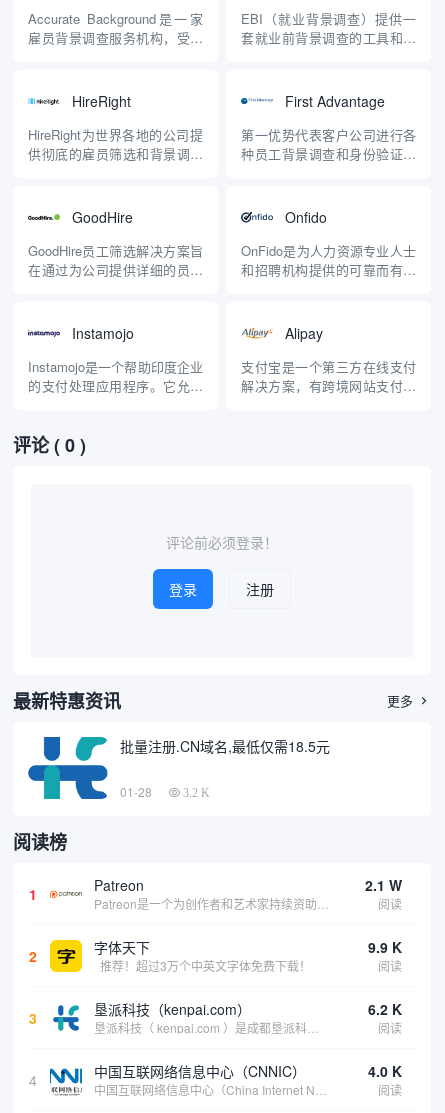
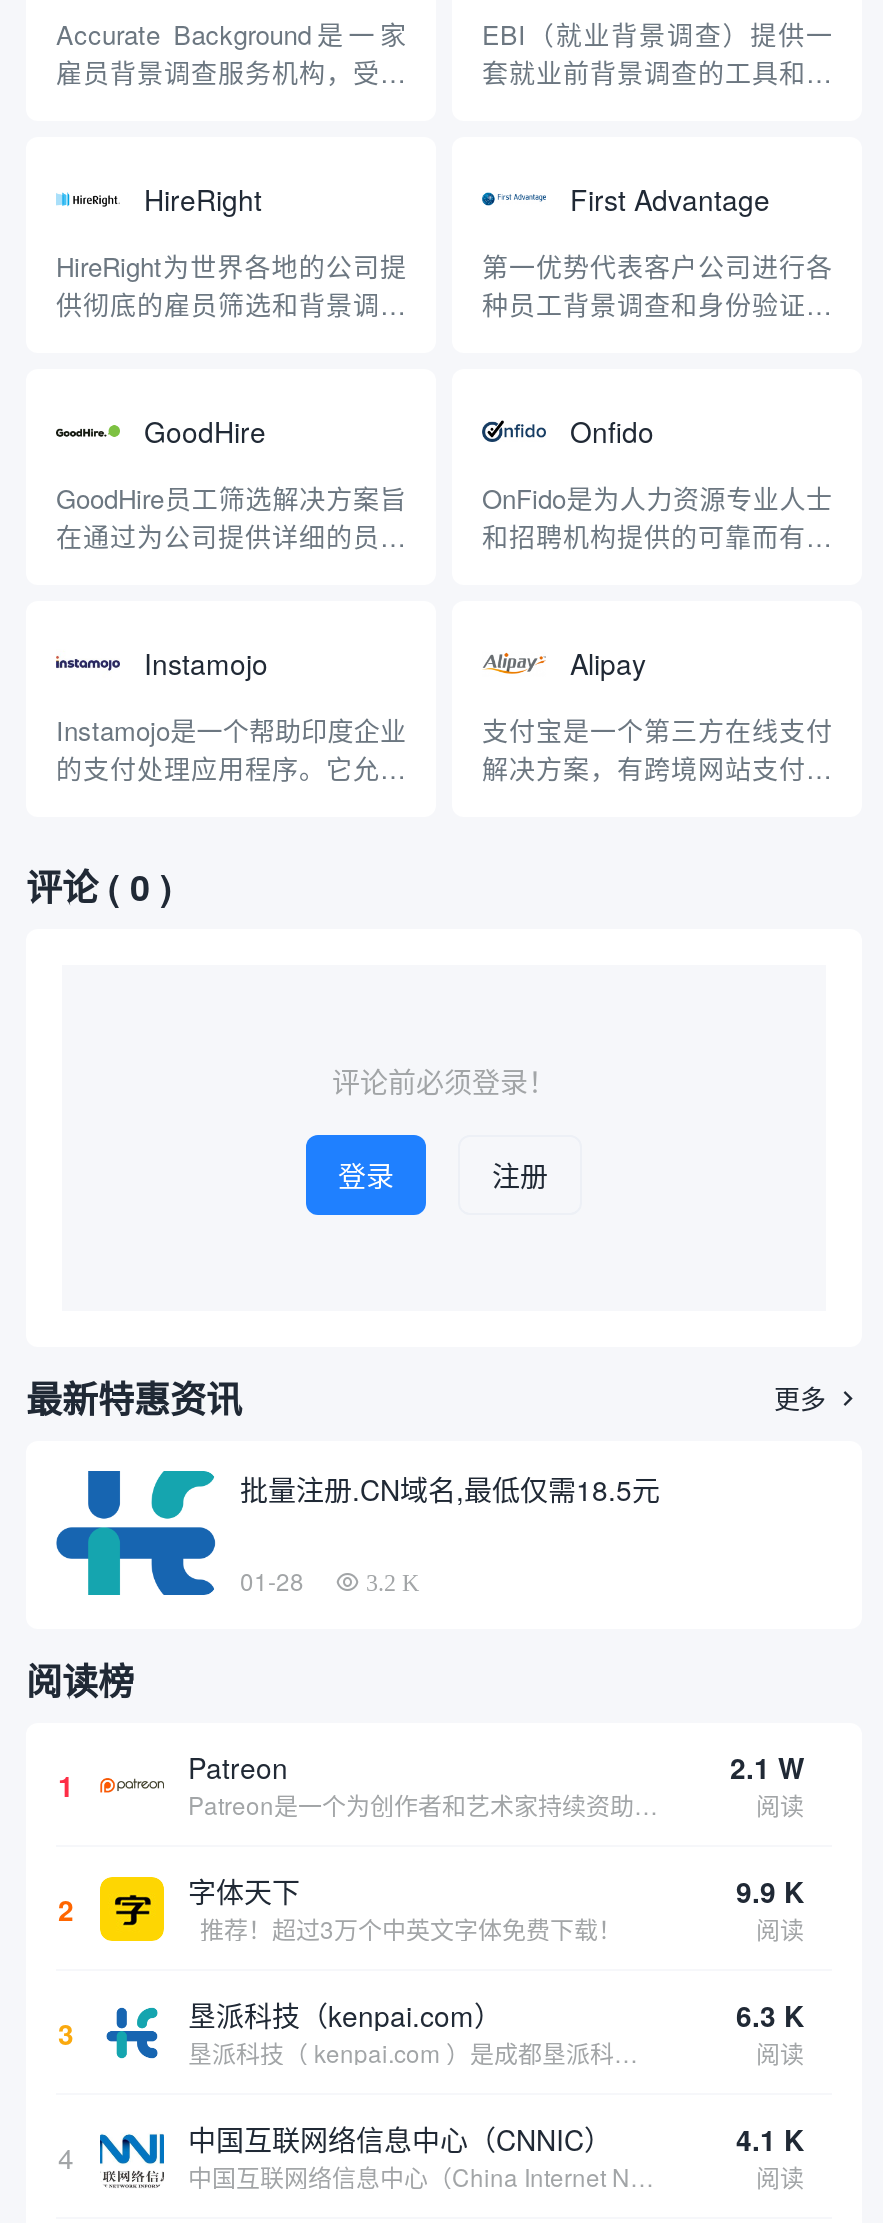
[368,999,402,1019] 6.2 K -> [736,1995,804,2035] 6.3 K
[368,1061,402,1081] 4.0 K -> [736,2119,804,2159] 4.1 K

